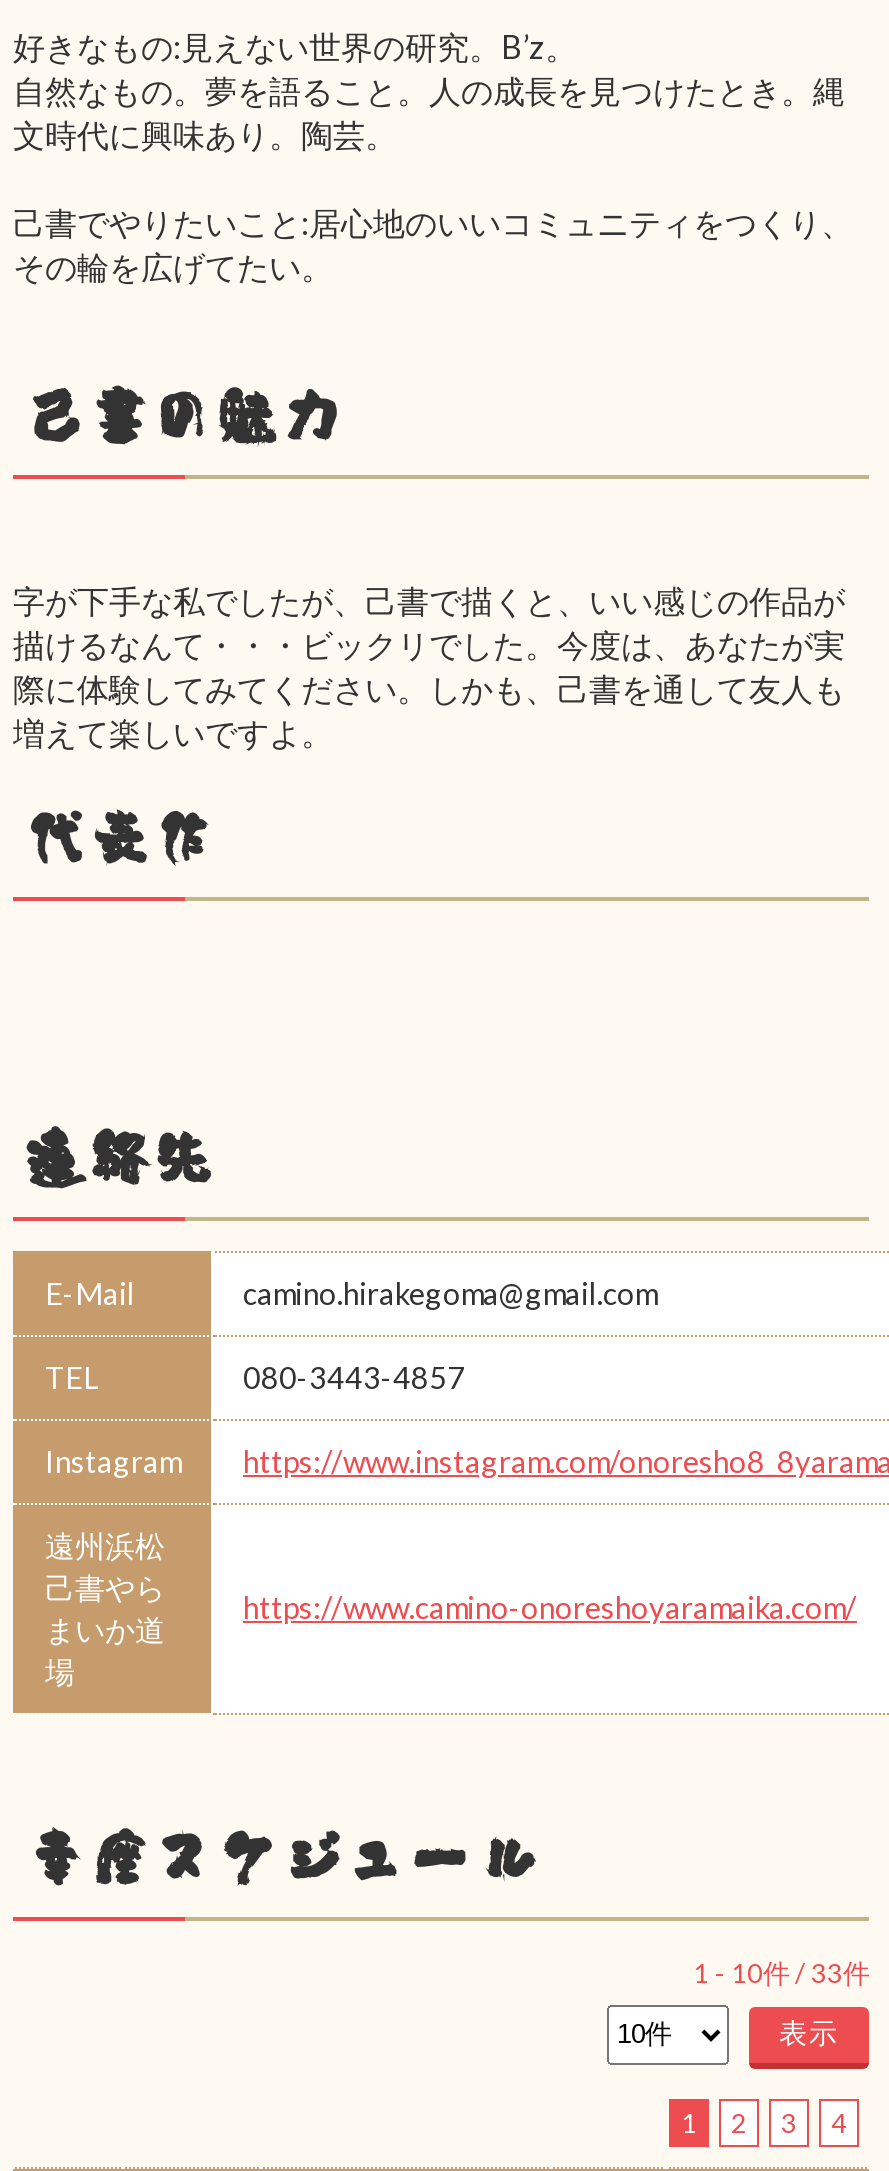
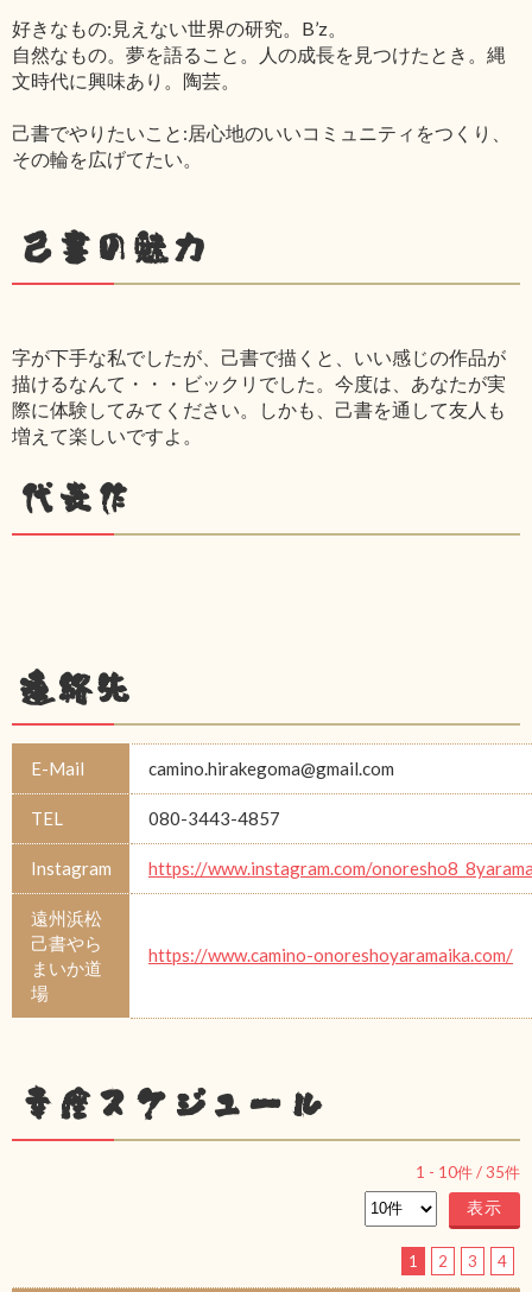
[693,1957,869,1989] 1 - 10件 / 33件 -> [416,1162,520,1181] 1 - 10件 / 35件

